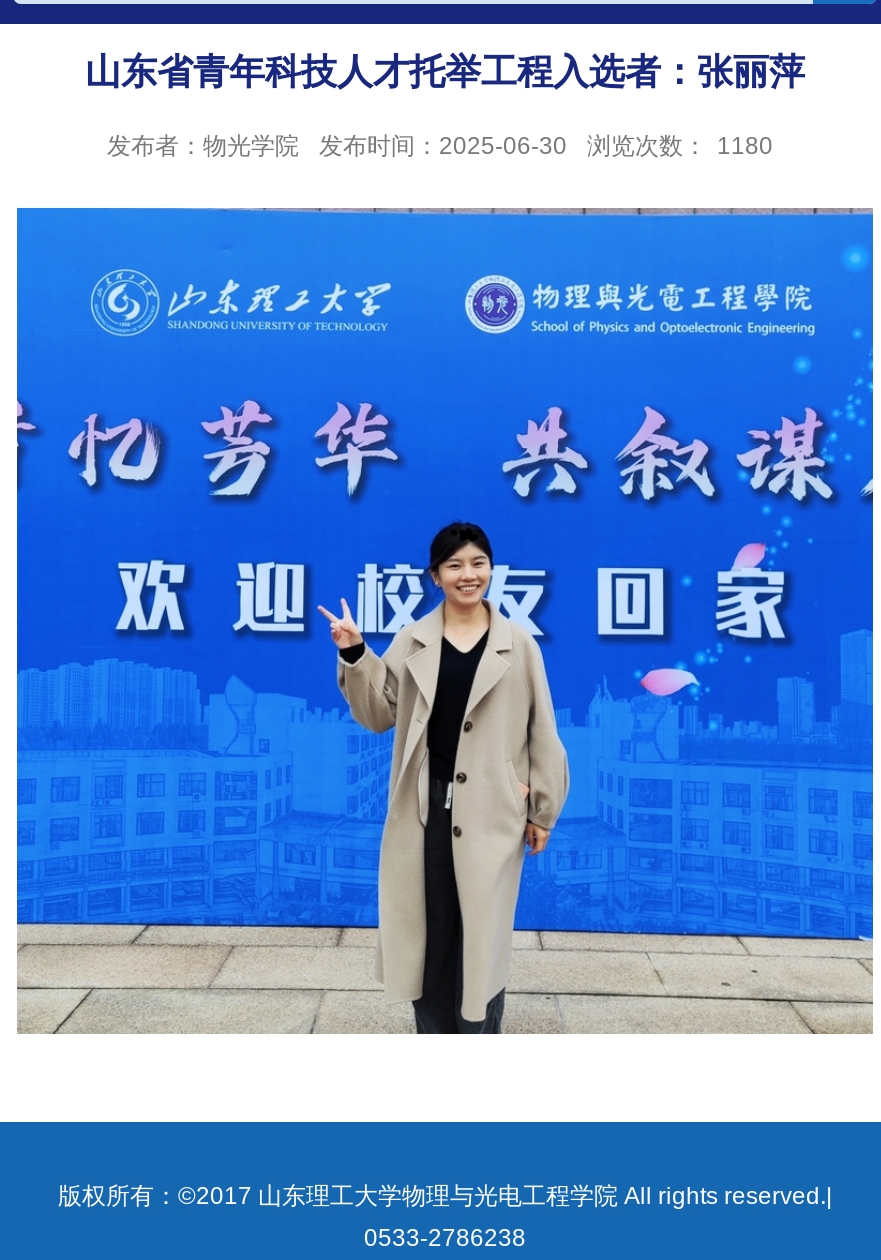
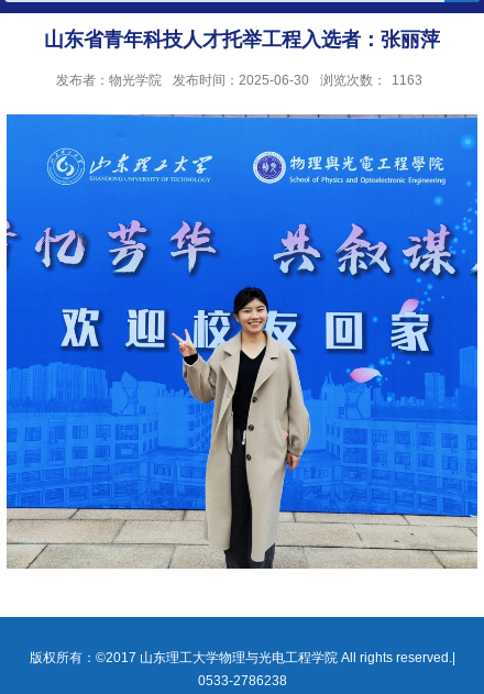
[107,131,773,159] 发布者：物光学院 发布时间：2025-06-30 浏览次数： 1180 -> [56,72,422,88] 发布者：物光学院 发布时间：2025-06-30 浏览次数： 1163

